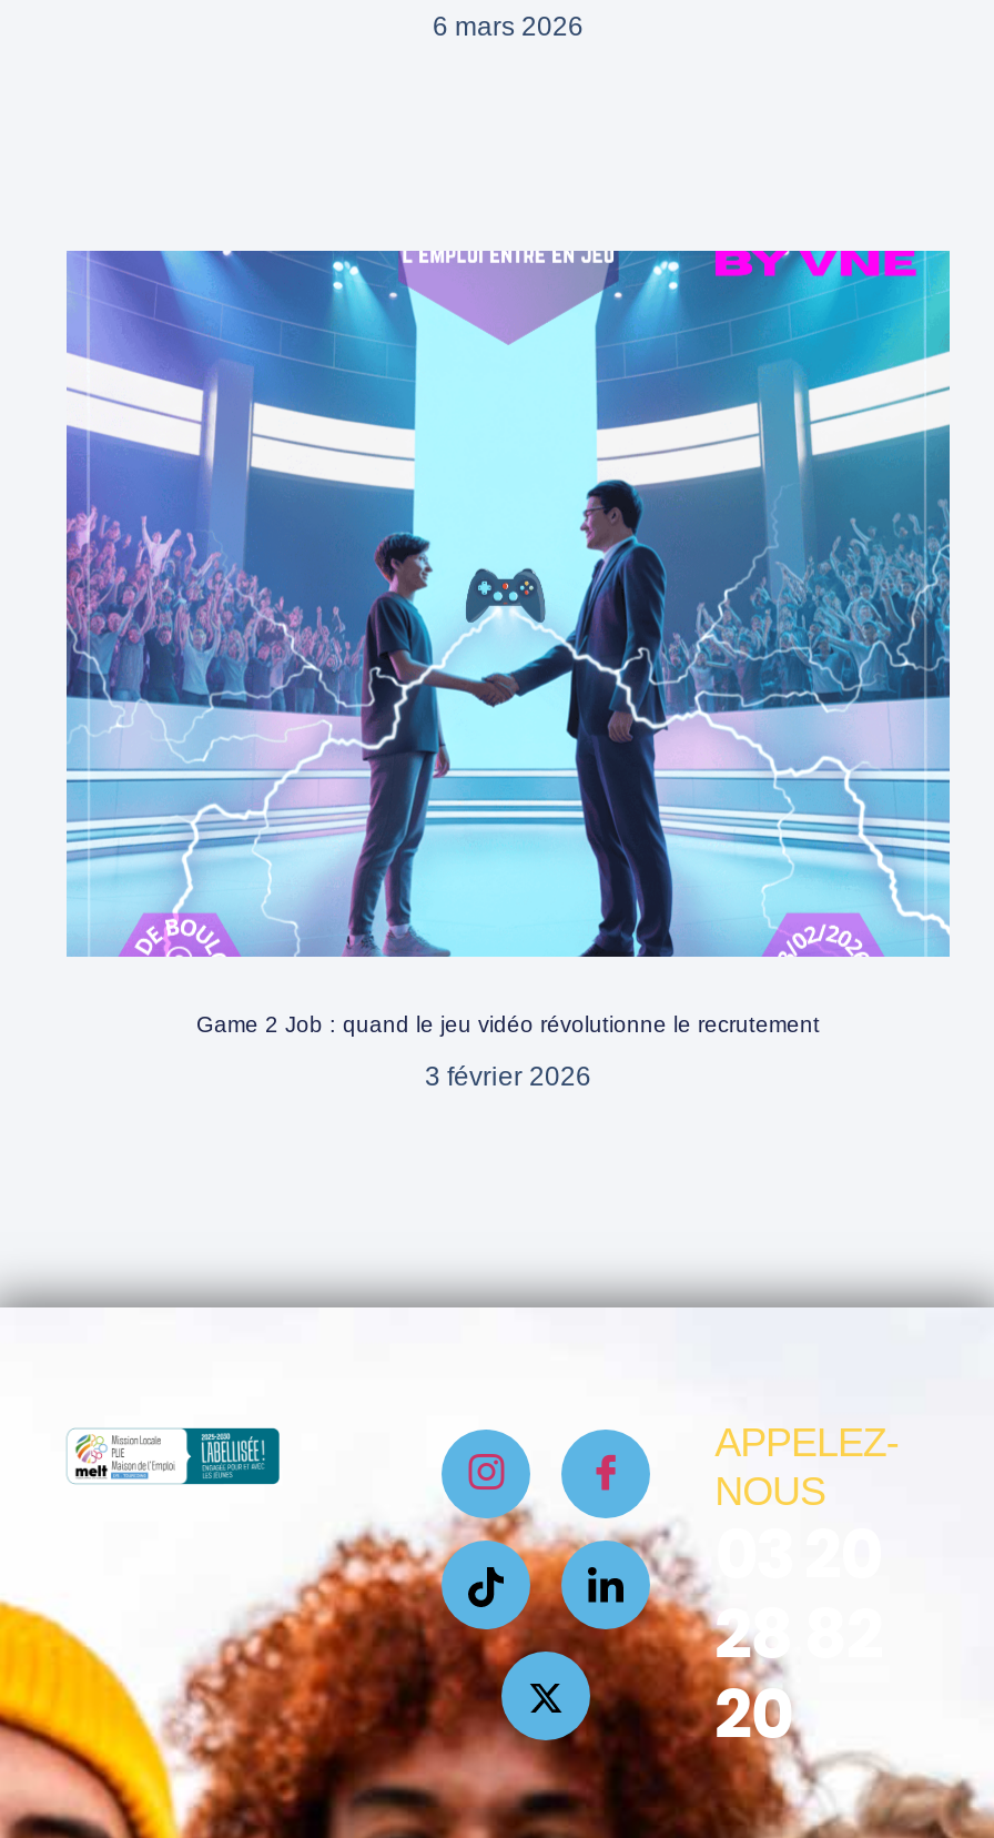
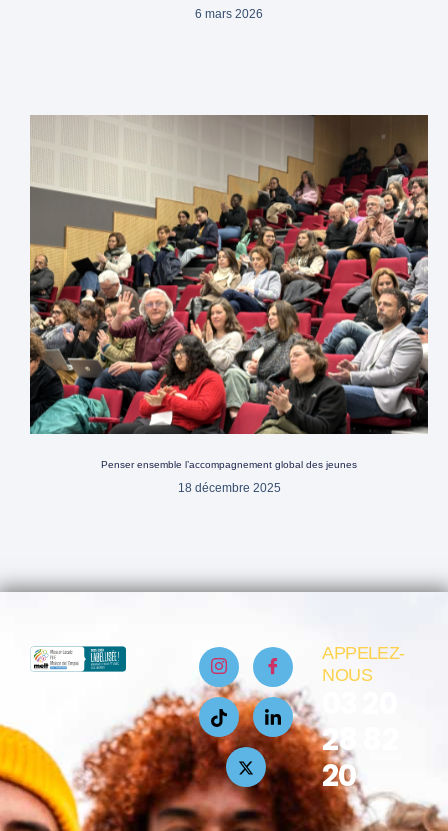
[64,249,952,1036] [image] | Game 2 Job : quand le jeu vidéo révolutionne le recrutement -> [29,114,429,470] [image] | Penser ensemble l’accompagnement global des jeunes
[425,1061,591,1092] 3 février 2026 -> [177,481,280,495] 18 décembre 2025

